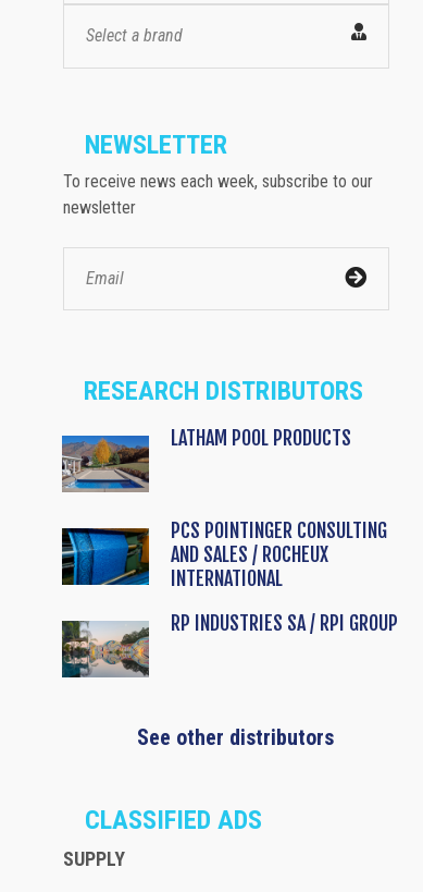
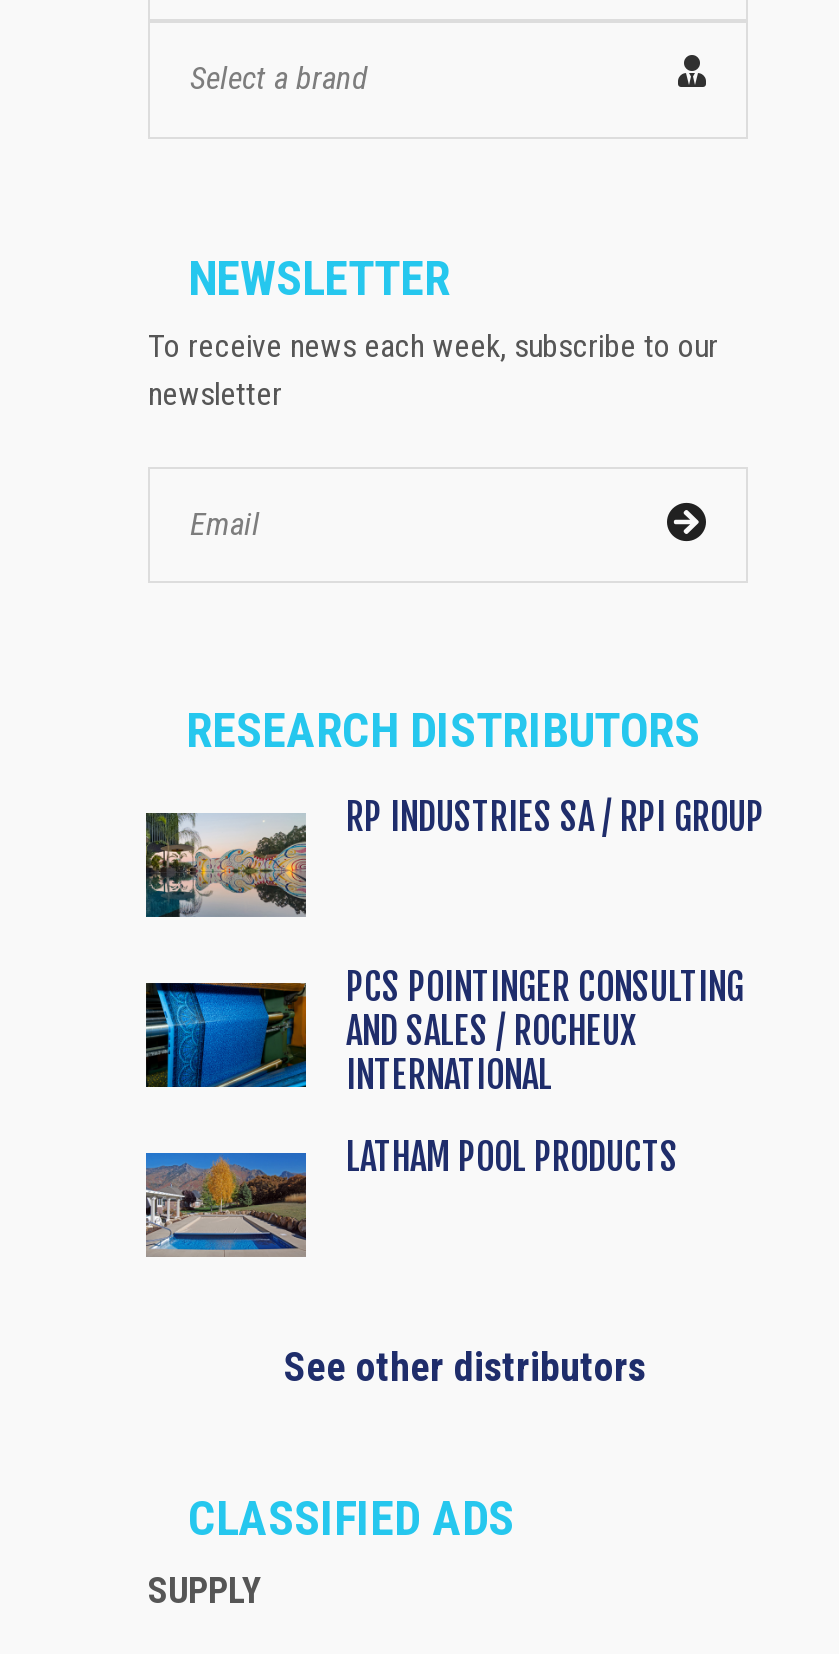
moved [61,426,351,492] -> [144,1135,678,1257]: [image] | LATHAM POOL PRODUCTS
moved [61,611,398,677] -> [144,795,764,917]: [image] | RP INDUSTRIES SA / RPI GROUP

